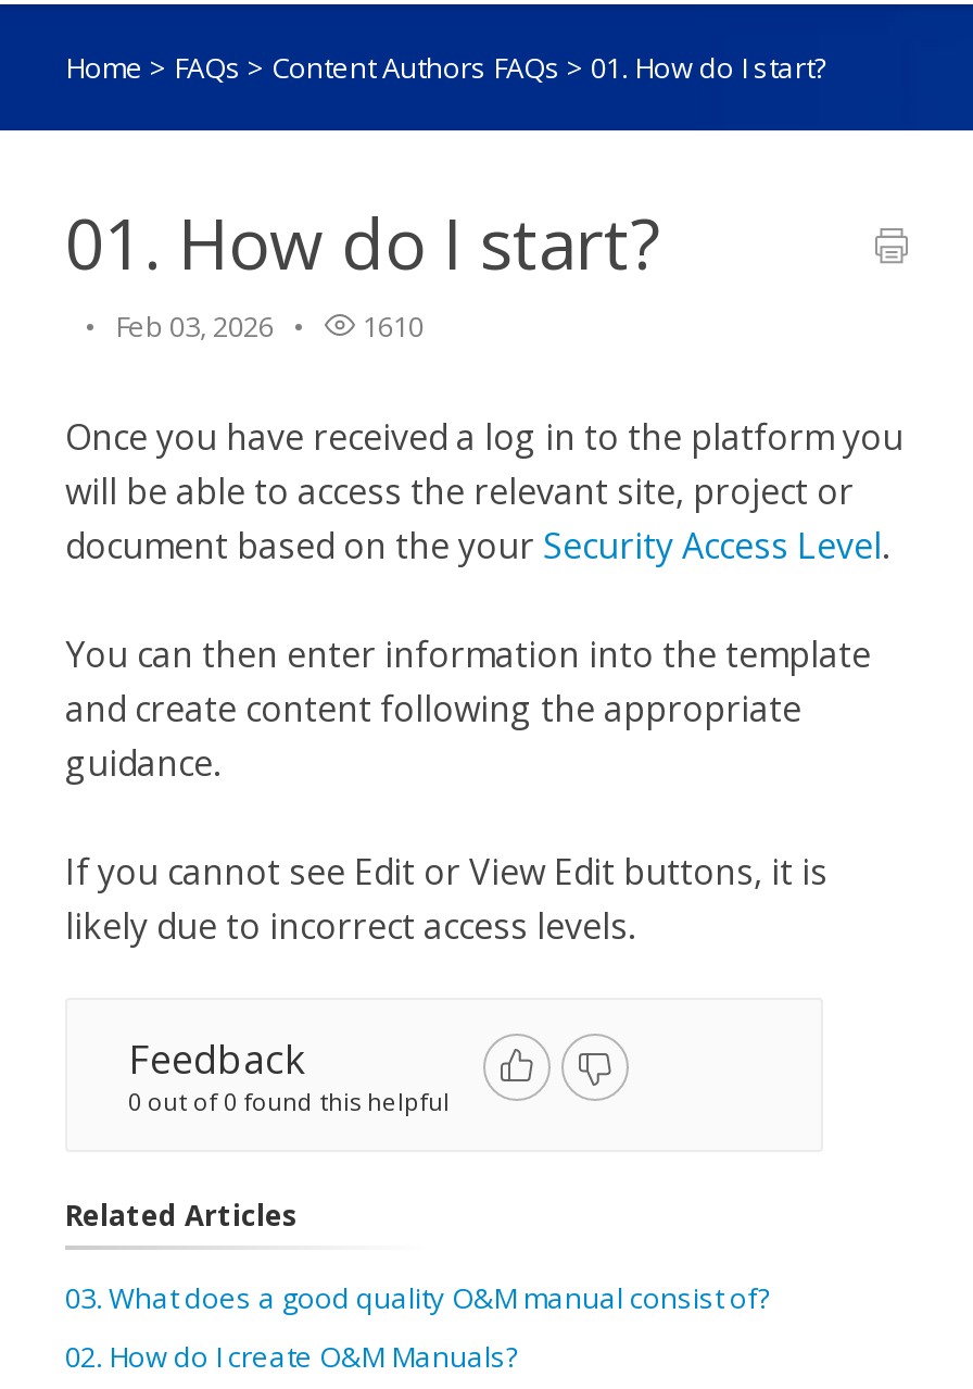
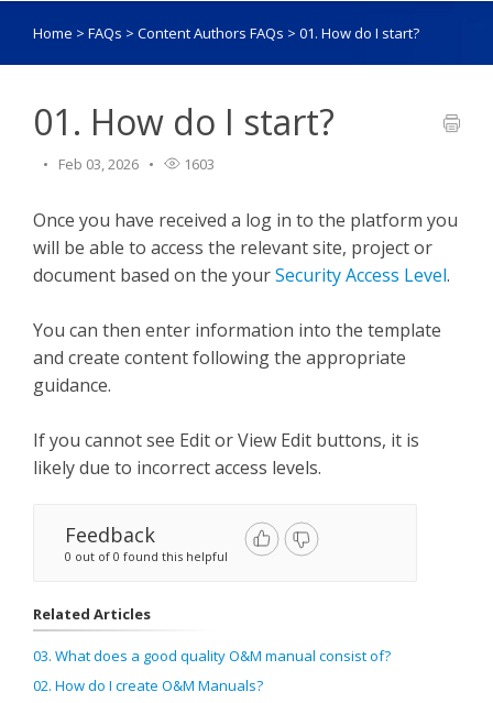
[356,306,424,346] 1610 -> [180,154,215,174] 1603

